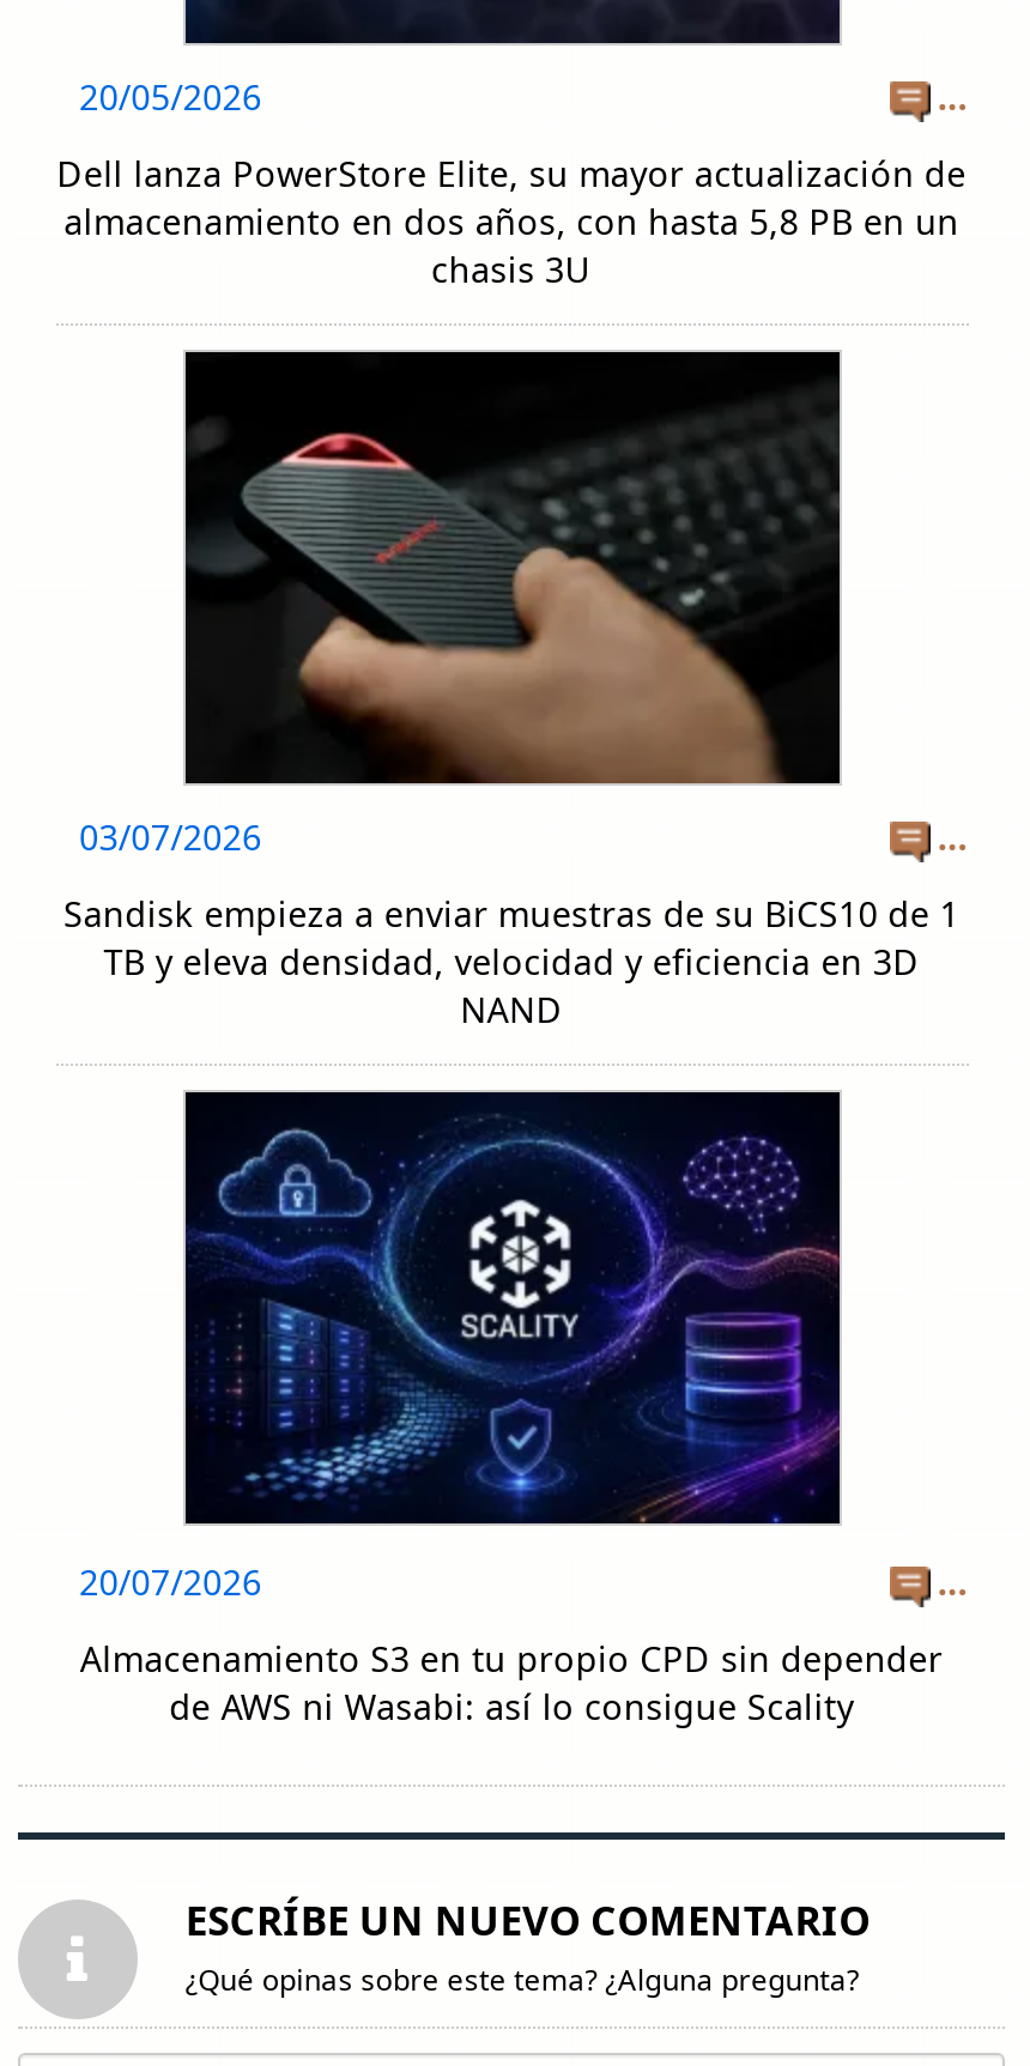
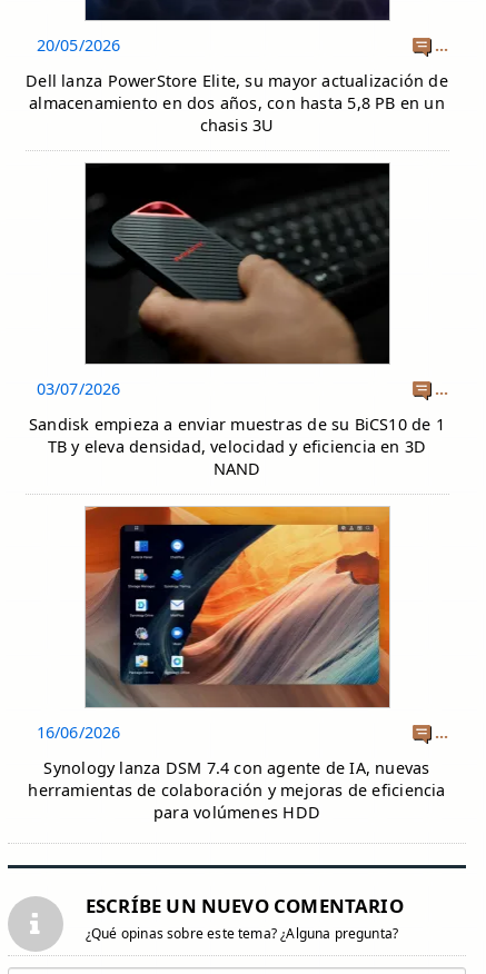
[79,1090,842,1604] [image] | 20/07/2026 -> [36,506,390,742] [image] | 16/06/2026
[80,1635,943,1728] Almacenamiento S3 en tu propio CPD sin depender | de AWS ni Wasabi: así lo consigue Scality -> [28,757,446,822] Synology lanza DSM 7.4 con agente de IA, nuevas | herramientas de colaboración y mejoras de eficiencia | para volúmenes HDD

